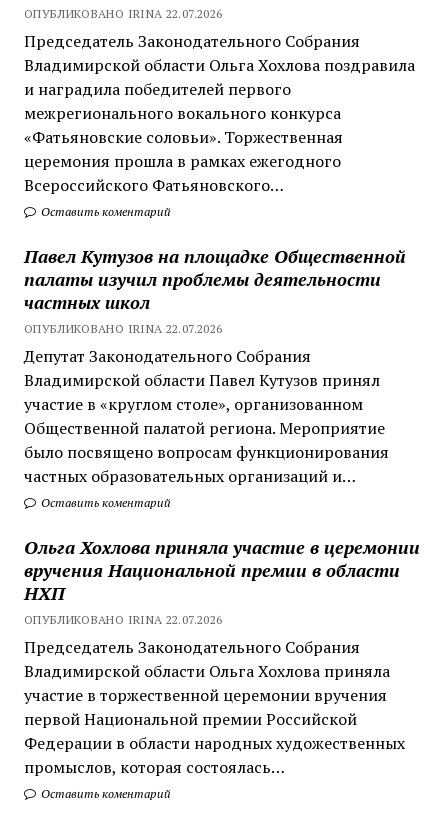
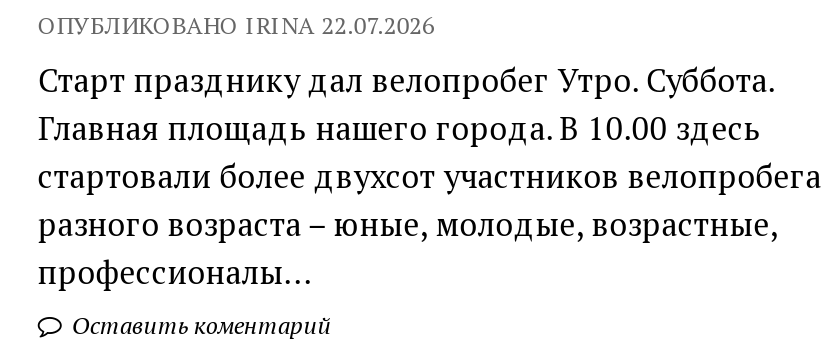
[24,30,420,778] Председатель Законодательного Собрания | Владимирской области Ольга Хохлова поздравила | и наградила победителей первого | межрегионального вокального конкурса | «Фатьяновские соловьи». Торжественная | церемония прошла в рамках ежегодного | Всероссийского Фатьяновского… | Оставить коментарий | Павел Кутузов на площадке Общественной | палаты изучил проблемы деятельности | частных школ | ОПУБЛИКОВАНО IRINA 22.07.2026 | Депутат Законодательного Собрания | Владимирской области Павел Кутузов принял | участие в «круглом столе», организованном | Общественной палатой региона. Мероприятие | было посвящено вопросам функционирования | частных образовательных организаций и… | Оставить коментарий | Ольга Хохлова приняла участие в церемонии | вручения Национальной премии в области | НХП | ОПУБЛИКОВАНО IRINA 22.07.2026 | Председатель Законодательного Собрания | Владимирской области Ольга Хохлова приняла | участие в торжественной церемонии вручения | первой Национальной премии Российской | Федерации в области народных художественных | промыслов, которая состоялась… -> [38,58,822,294] Старт празднику дал велопробег Утро. Суббота. | Главная площадь нашего города. В 10.00 здесь | стартовали более двухсот участников велопробега | разного возраста – юные, молодые, возрастные, | профессионалы…

